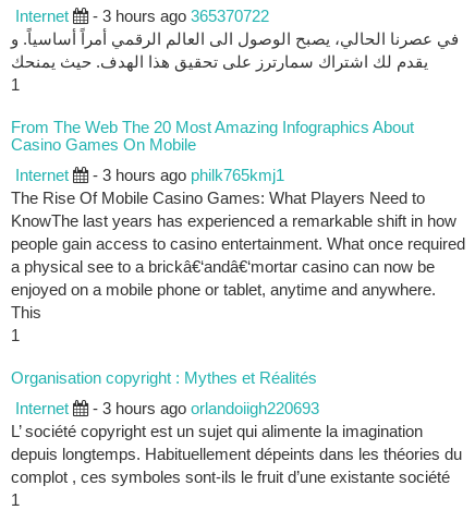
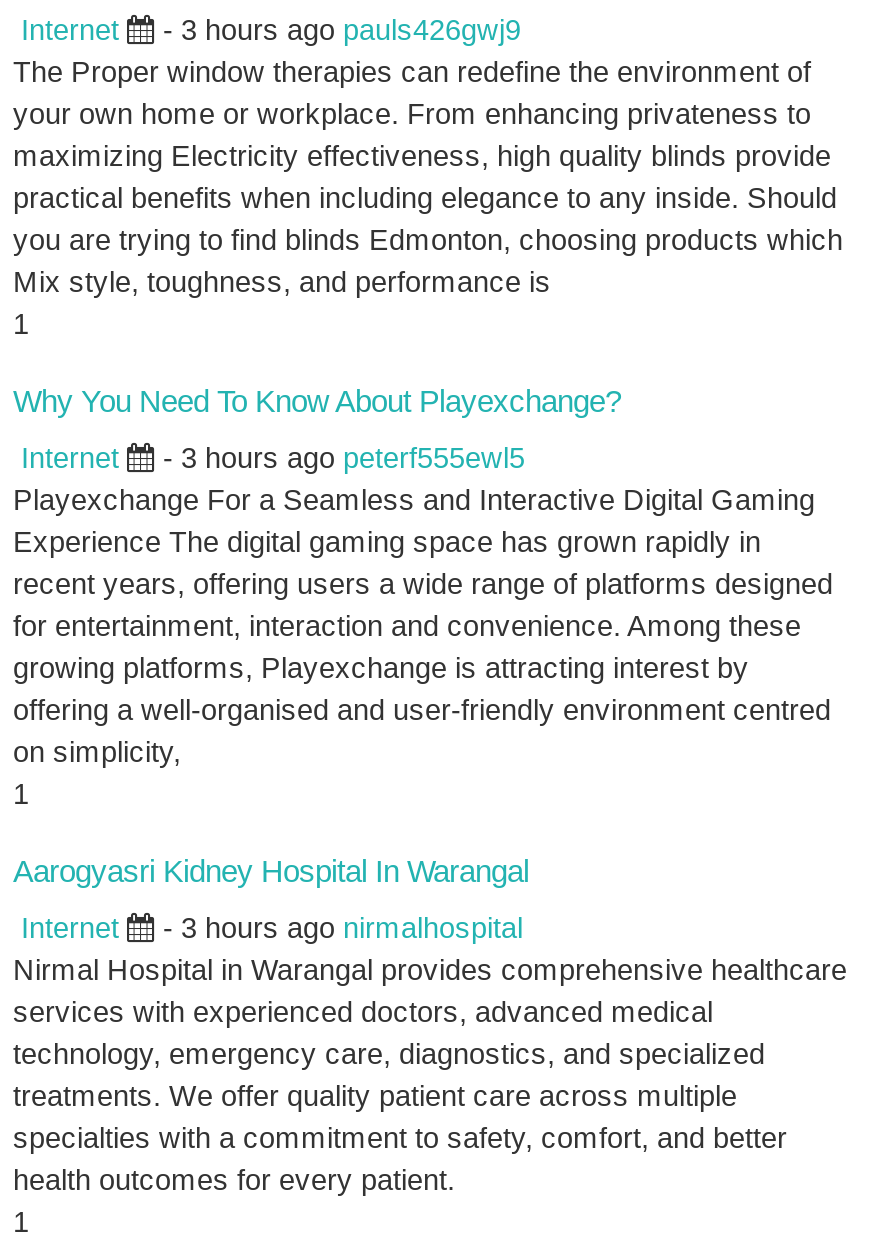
[11,8,459,71] - 3 hours ago 365370722 | في عصرنا الحالي، يصبح الوصول الى العالم الرقمي أمراً أساسياً. و | يقدم لك اشتراك سمارترز على تحقيق هذا الهدف. حيث يمنحك -> [13,14,843,298] - 3 hours ago pauls426gwj9 | The Proper window therapies can redefine the environment of | your own home or workplace. From enhancing privateness to | maximizing Electricity effectiveness, high quality blinds provide | practical benefits when including elegance to any inside. Should | you are trying to find blinds Edmonton, choosing products which | Mix style, toughness, and performance is
[11,118,414,154] From The Web The 20 Most Amazing Infographics About | Casino Games On Mobile -> [13,384,621,418] Why You Need To Know About Playexchange?
[11,167,465,321] - 3 hours ago philk765kmj1 | The Rise Of Mobile Casino Games: What Players Need to | KnowThe last years has experienced a remarkable shift in how | people gain access to casino entertainment. What once required | a physical see to a brickâ€‘andâ€‘mortar casino can now be | enjoyed on a mobile phone or tablet, anytime and anywhere. | This -> [13,442,833,768] - 3 hours ago peterf555ewl5 | Playexchange For a Seamless and Interactive Digital Gaming | Experience The digital gaming space has grown rapidly in | recent years, offering users a wide range of platforms designed | for entertainment, interaction and convenience. Among these | growing platforms, Playexchange is attracting interest by | offering a well-organised and user-friendly environment centred | on simplicity,
[11,368,317,387] Organisation copyright : Mythes et Réalités -> [13,854,529,888] Aarogyasri Kidney Hospital In Warangal
[11,400,462,486] - 3 hours ago orlandoiigh220693 | L’ société copyright est un sujet qui alimente la imagination | depuis longtemps. Habituellement dépeints dans les théories du | complot , ces symboles sont-ils le fruit d’une existante société -> [13,912,847,1196] - 3 hours ago nirmalhospital | Nirmal Hospital in Warangal provides comprehensive healthcare | services with experienced doctors, advanced medical | technology, emergency care, diagnostics, and specialized | treatments. We offer quality patient care across multiple | specialties with a commitment to safety, comfort, and better | health outcomes for every patient.

